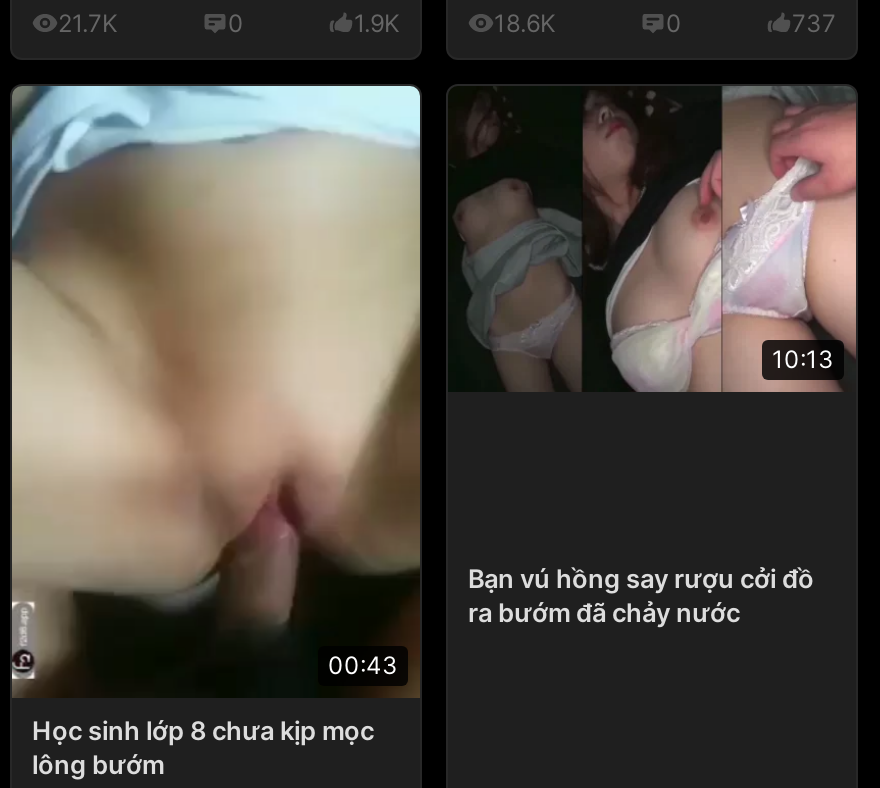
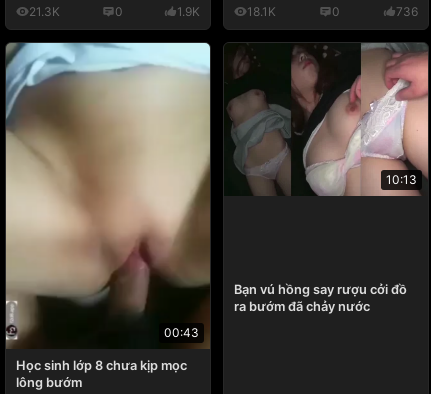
[58,9,118,39] 21.7K -> [29,4,60,19] 21.3K
[494,9,556,39] 18.6K -> [247,4,276,19] 18.1K
[792,9,836,39] 737 -> [396,4,418,19] 736

